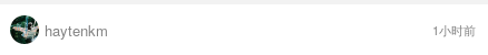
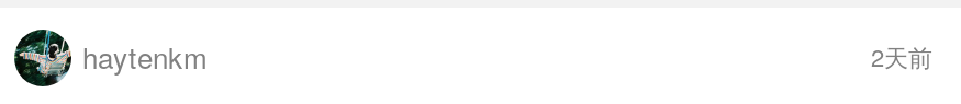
[432,20,476,38] 1小时前 -> [871,39,932,74] 2天前

